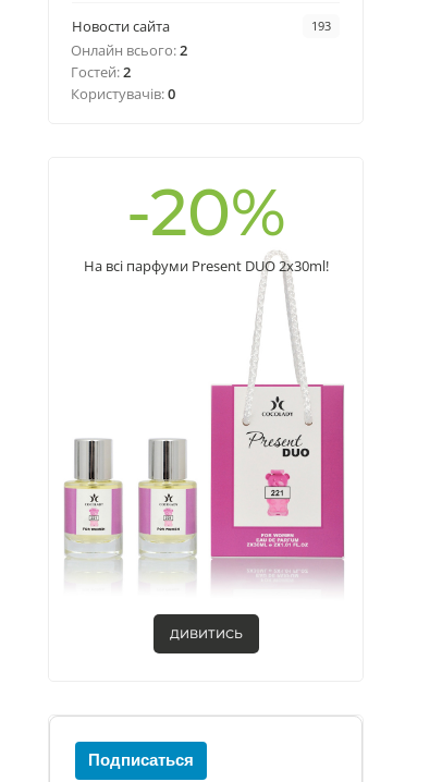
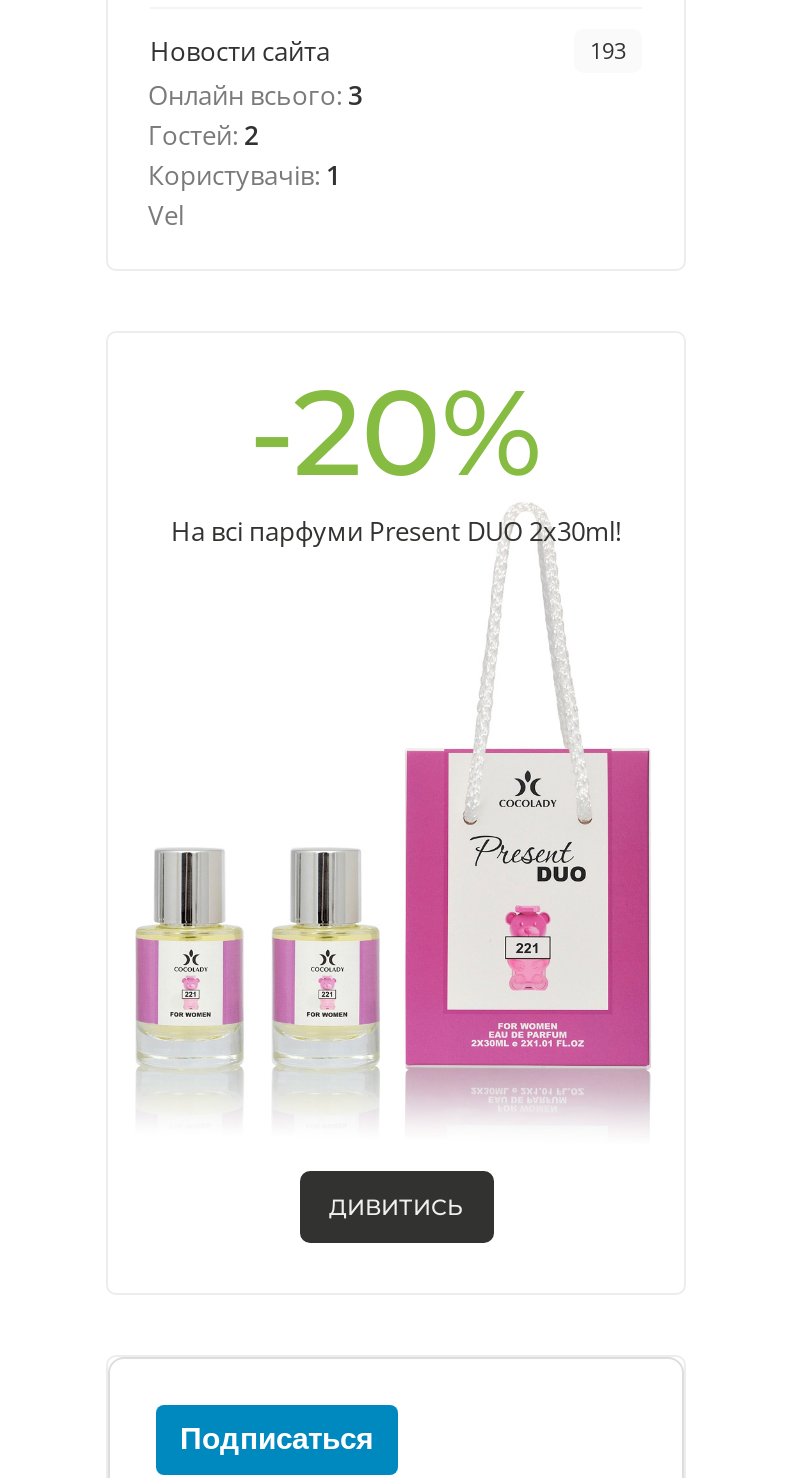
[71,40,187,60] Онлайн всього: 2 -> [148,77,362,113] Онлайн всього: 3
[71,84,175,103] Користувачів: 0 -> [148,157,340,233] Користувачів: 1 | Vel

